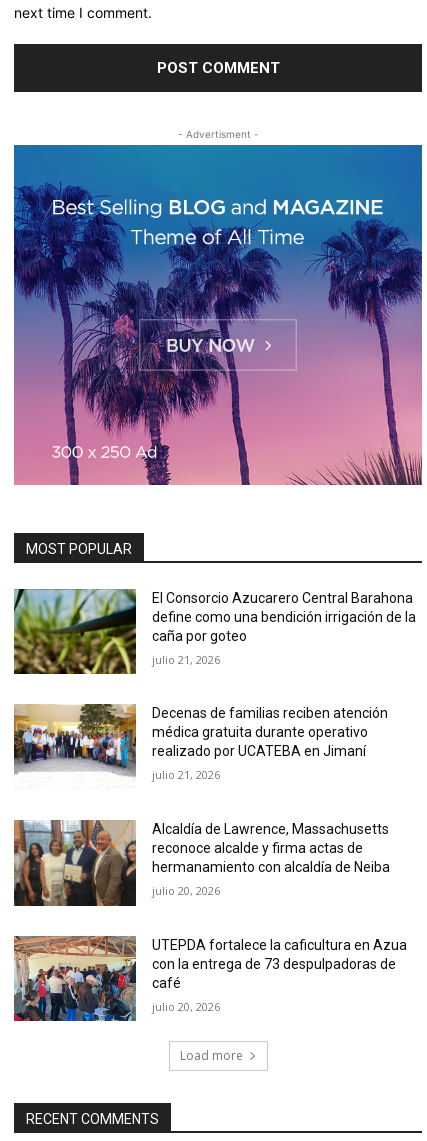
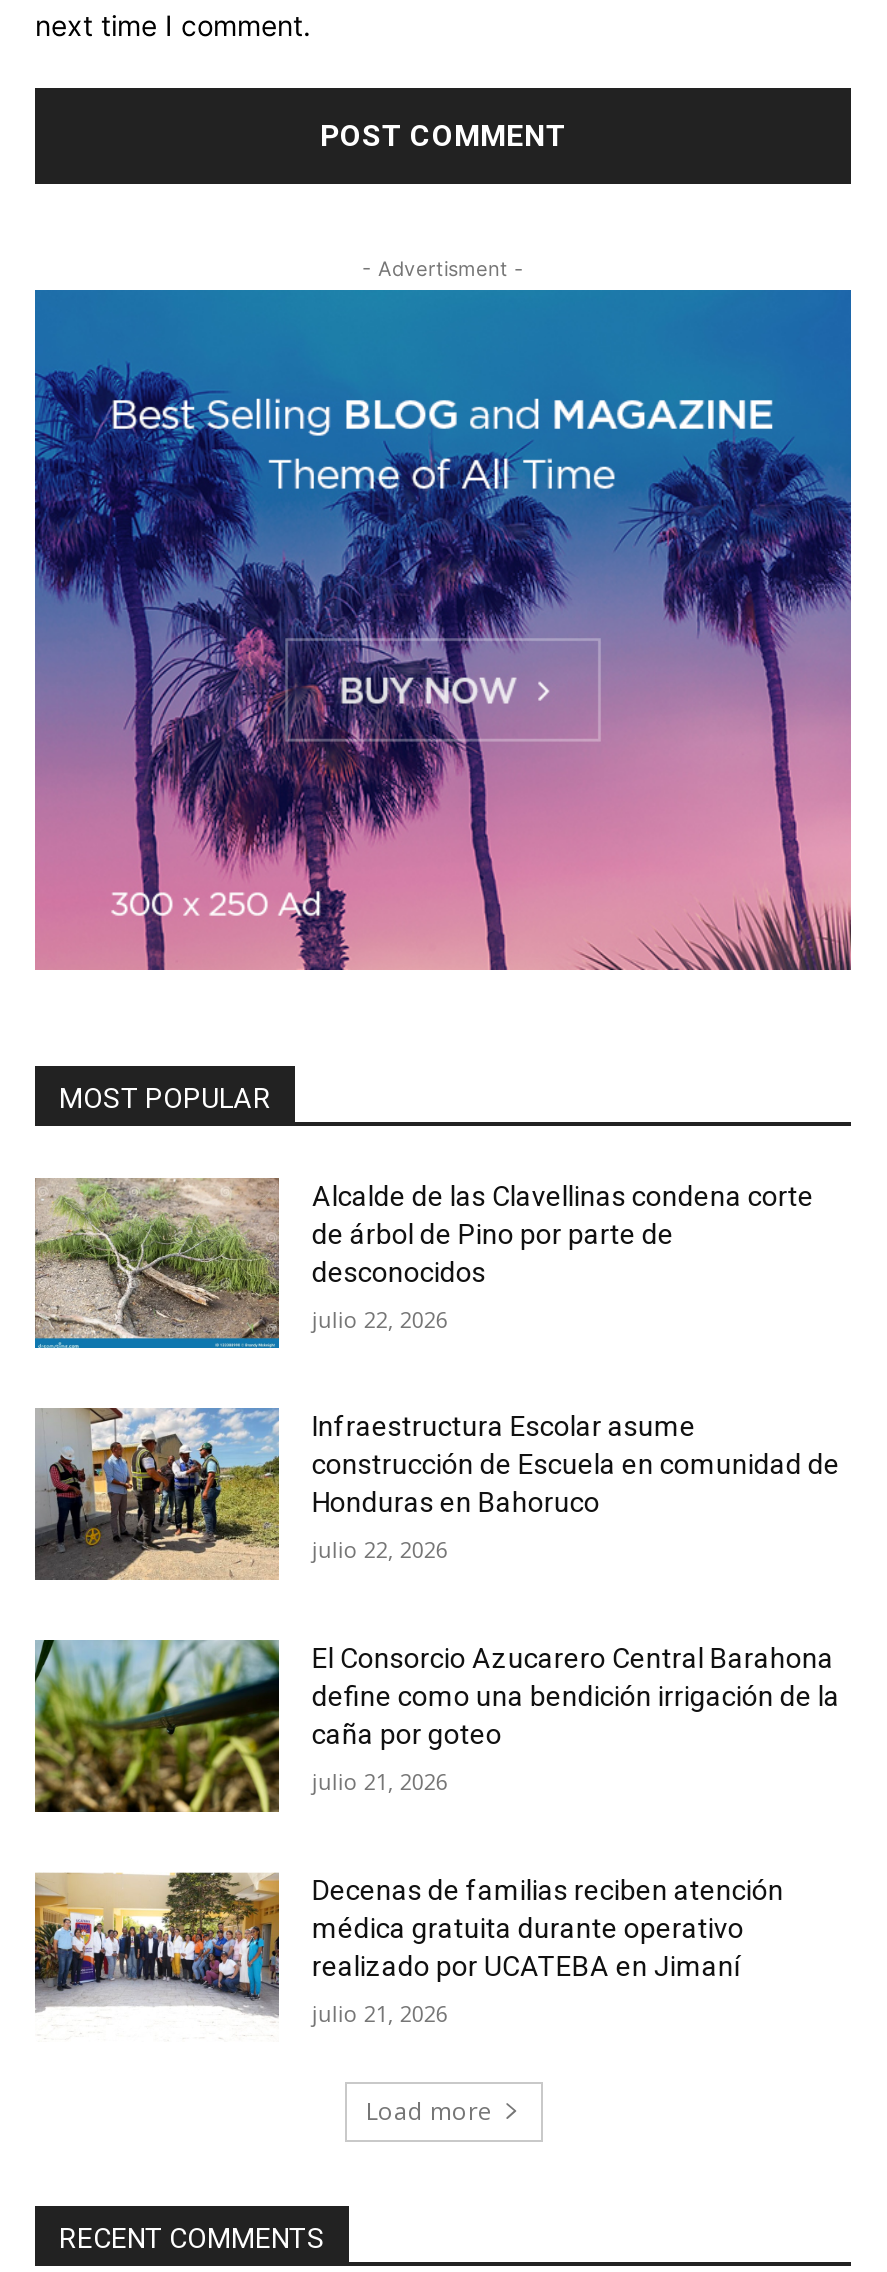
none -> [33,1178,840,1565] [image] | Alcalde de las Clavellinas condena corte | de árbol de Pino por parte de | desconocidos | julio 22, 2026 | Infraestructura Escolar asume | construcción de Escuela en comunidad de | Honduras en Bahoruco | julio 22, 2026
none -> [35,1406,281,1582] [image]
moved [12,587,416,782] -> [31,1636,840,2028]: [image] | El Consorcio Azucarero Central Barahona | define como una bendición irrigación de la | ... | realizado por UCATEBA en Jimaní | julio 21, 2026
[13,819,407,1014] [image] | Alcaldía de Lawrence, Massachusetts | reconoce alcalde y firma actas de | hermanamiento con alcaldía de Neiba | julio 20, 2026 | UTEPDA fortalece la caficultura en Azua | con la entrega de 73 despulpadoras de | café | julio 20, 2026 -> none
[13,935,137,1022] [image] -> none

